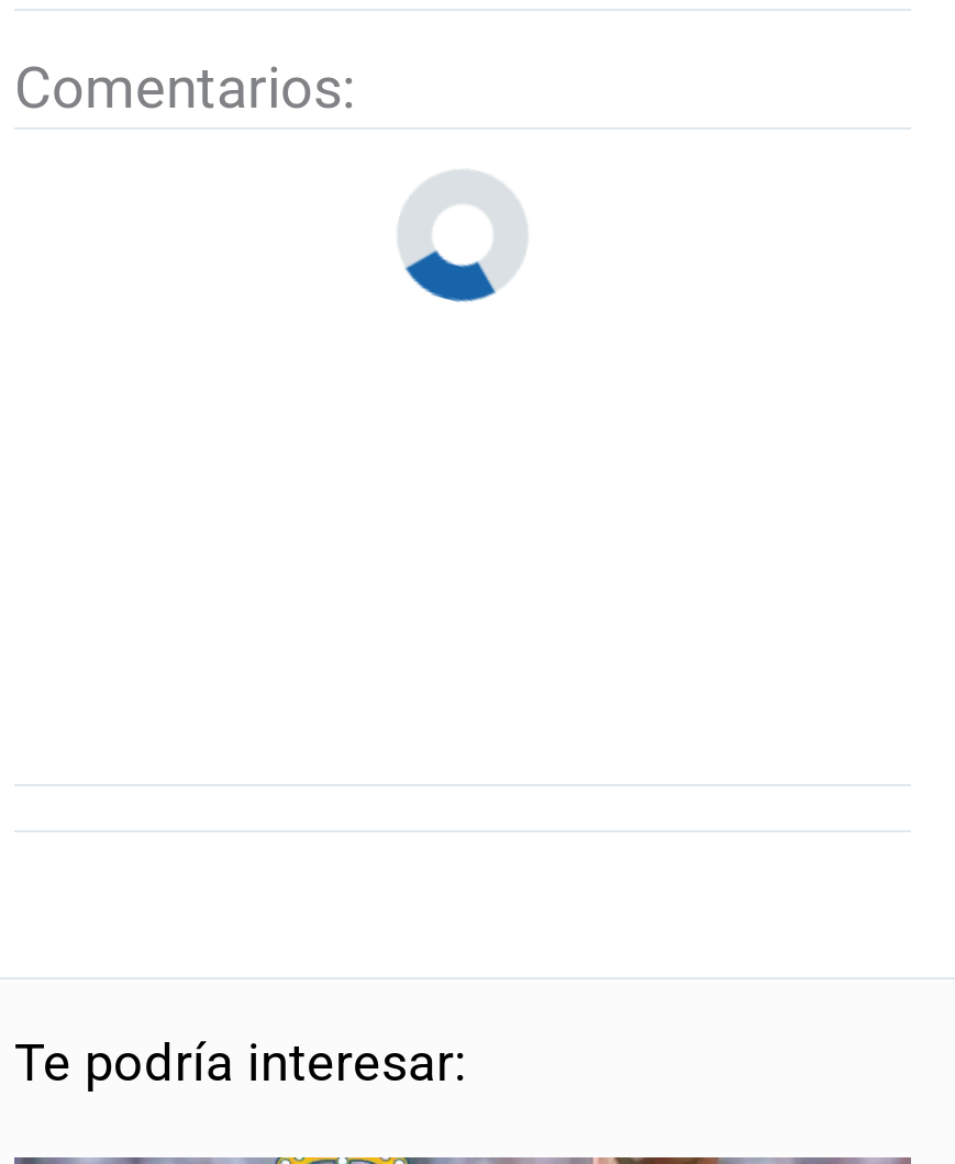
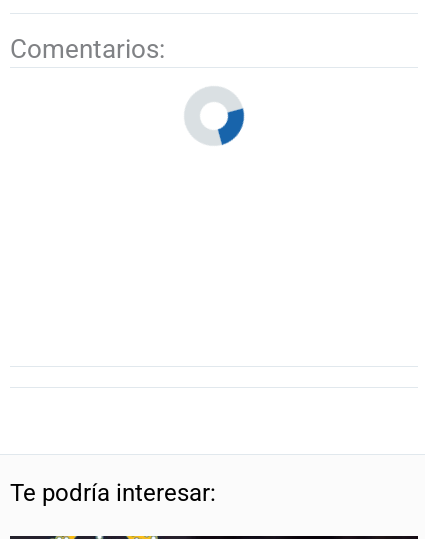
[406,220,529,303] [image] -> [189,108,245,146] [image]

